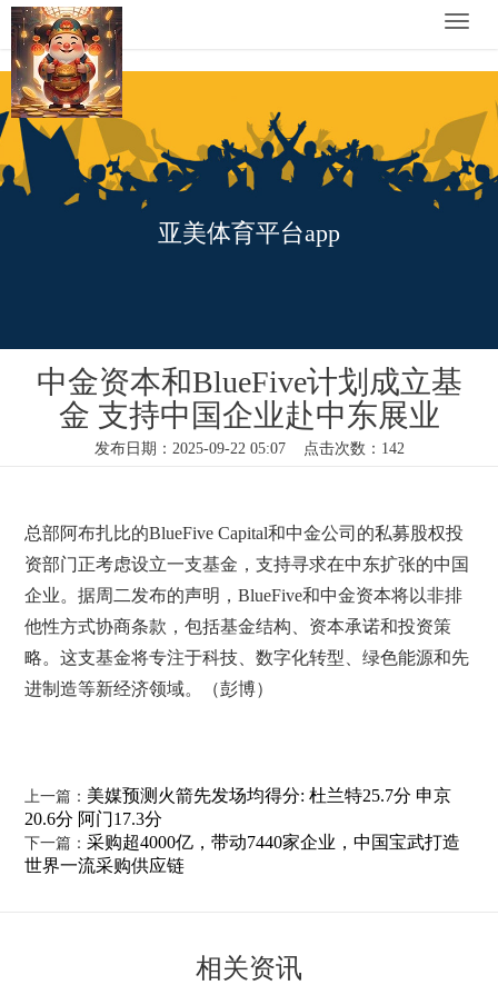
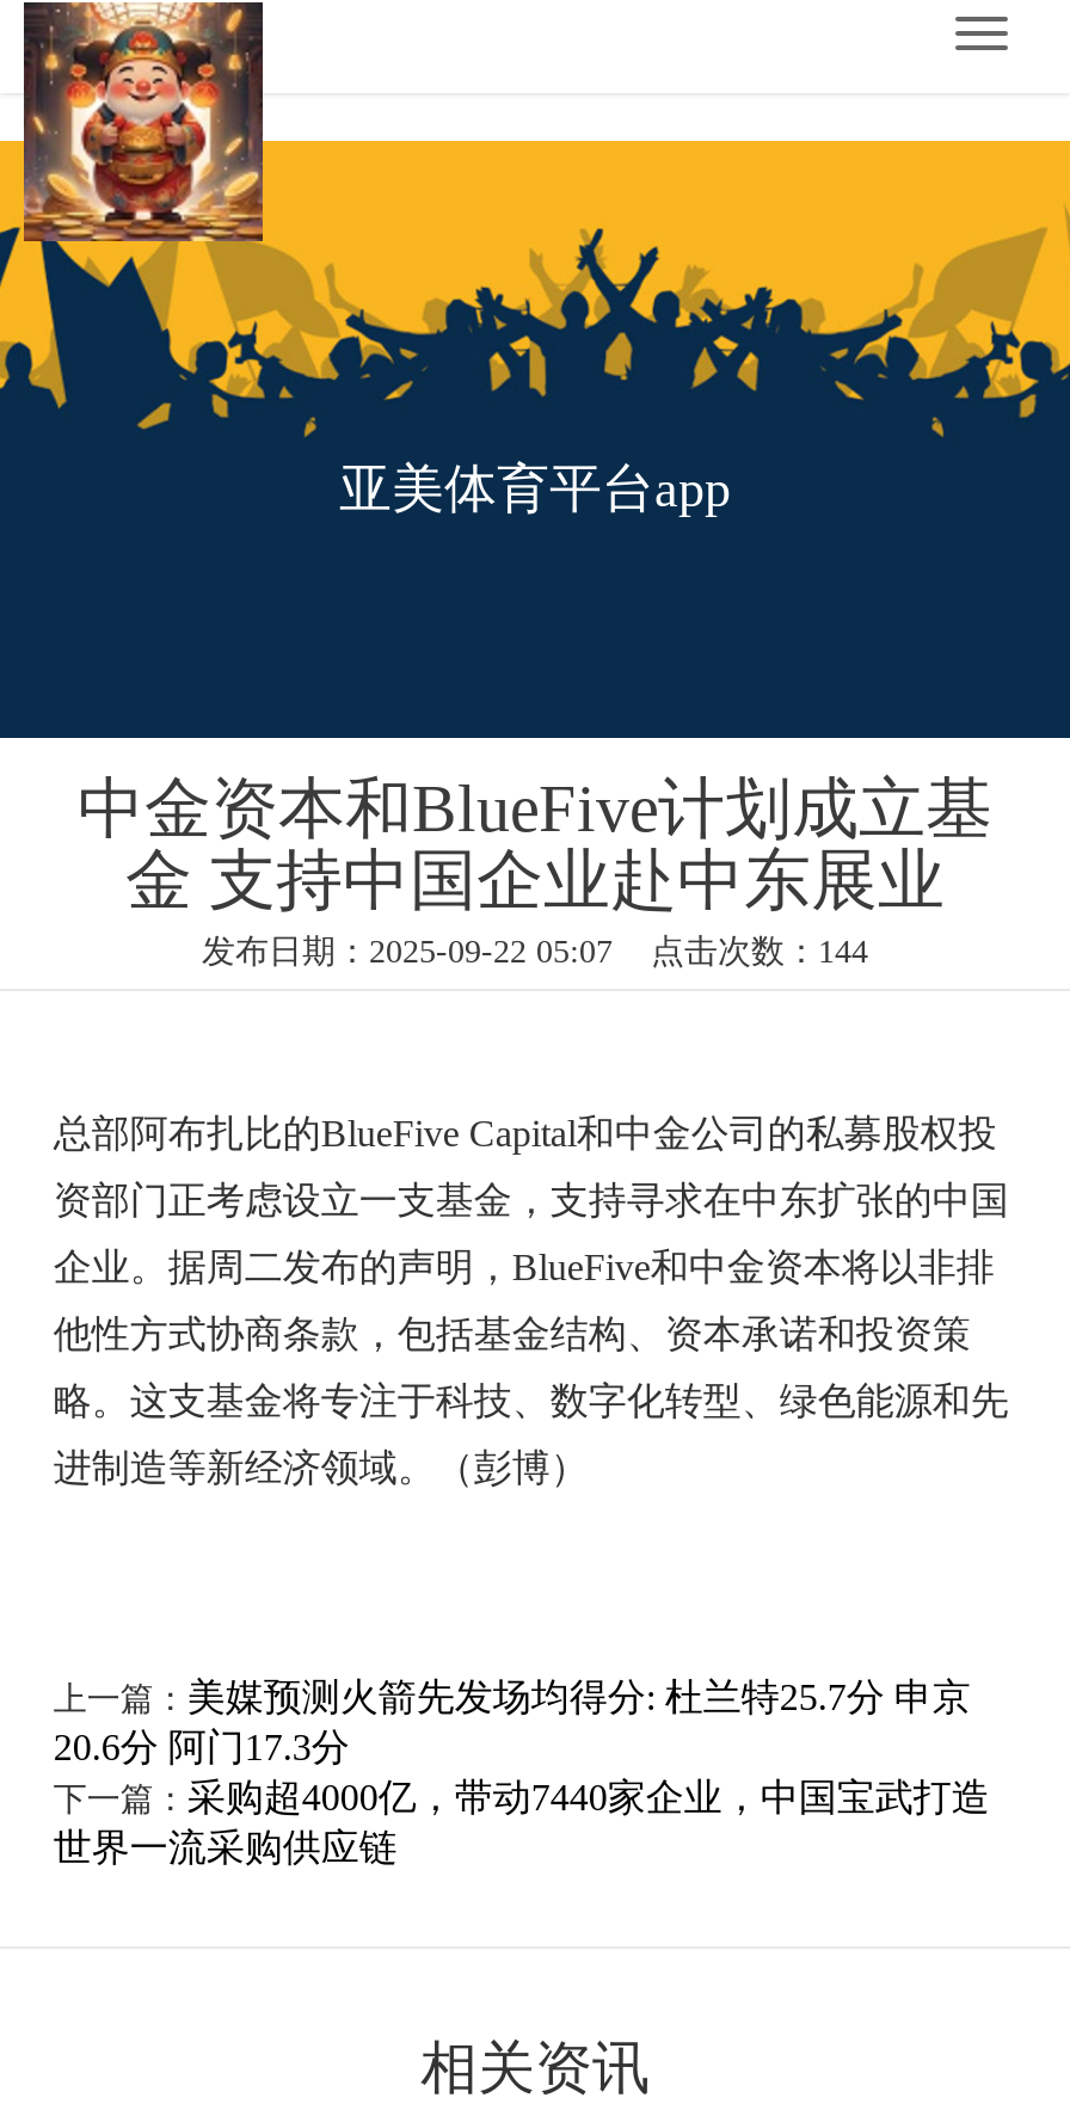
[94,440,404,457] 发布日期：2025-09-22 05:07 点击次数：142 -> [202,934,868,970] 发布日期：2025-09-22 05:07 点击次数：144

